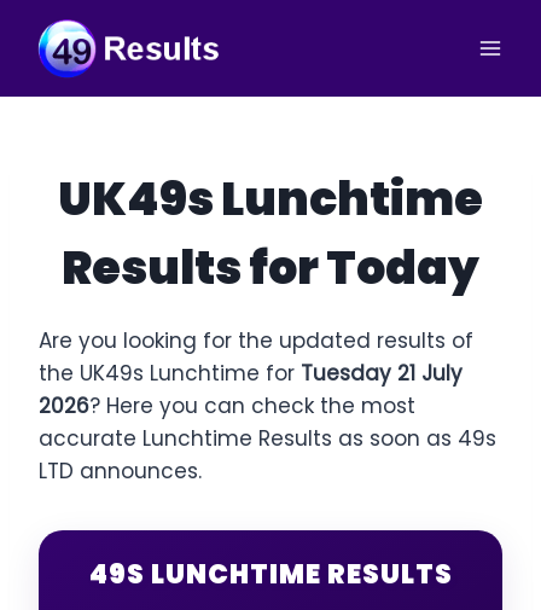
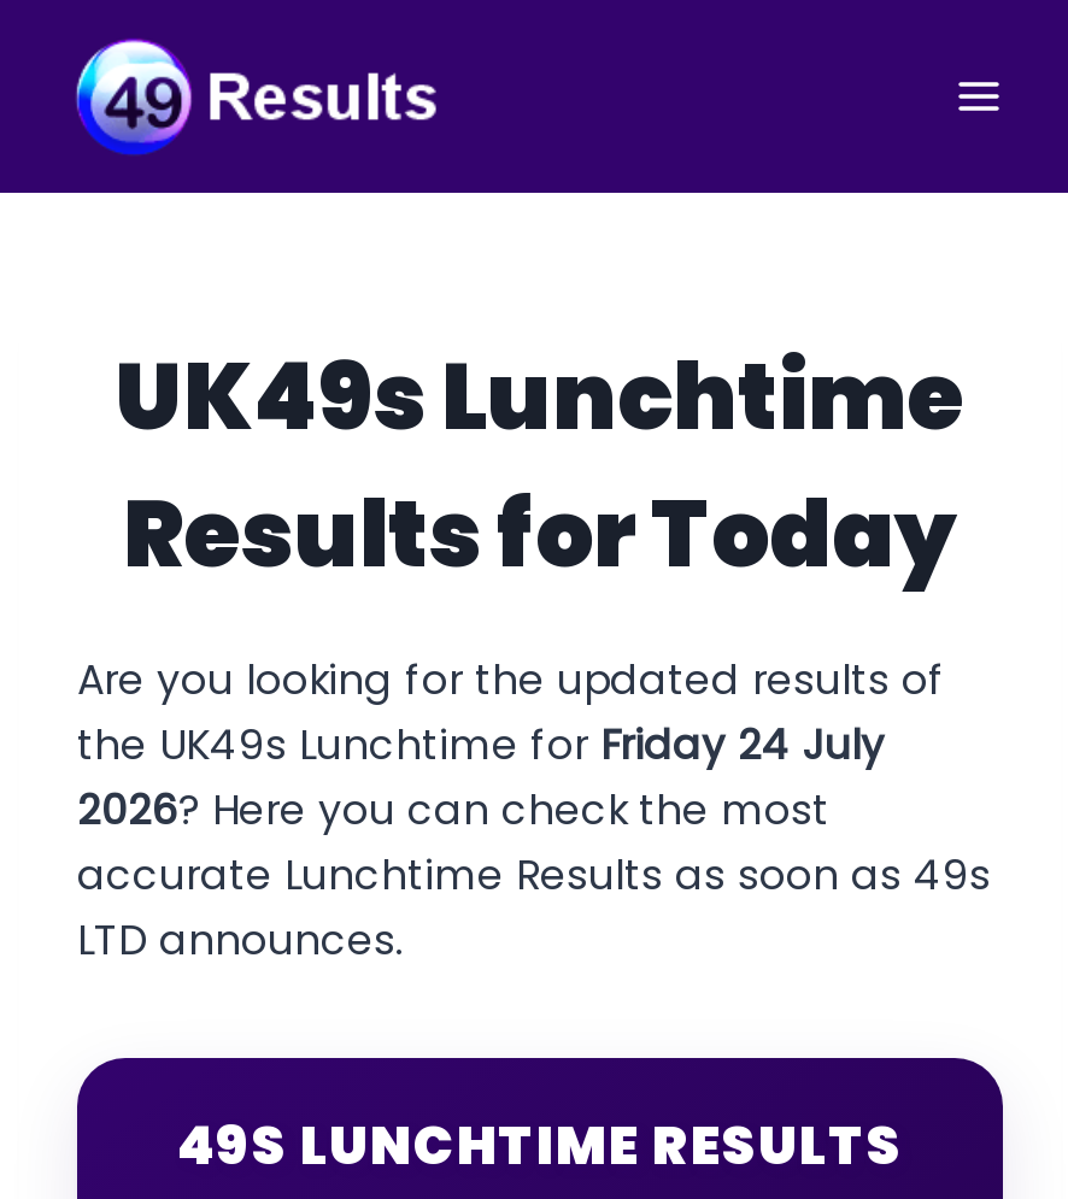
[39,359,463,388] the UK49s Lunchtime for Tuesday 21 July -> [77,716,885,774] the UK49s Lunchtime for Friday 24 July

